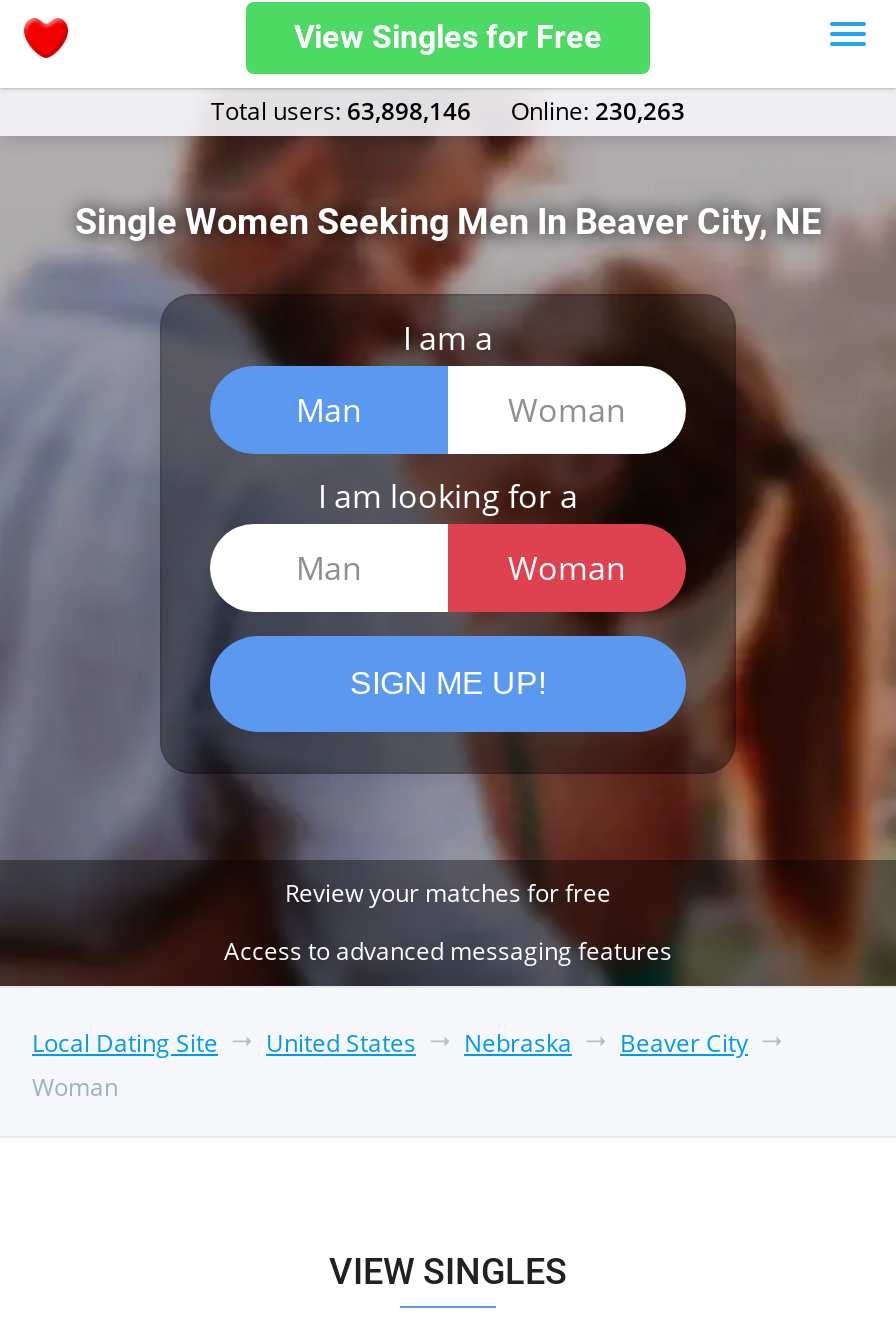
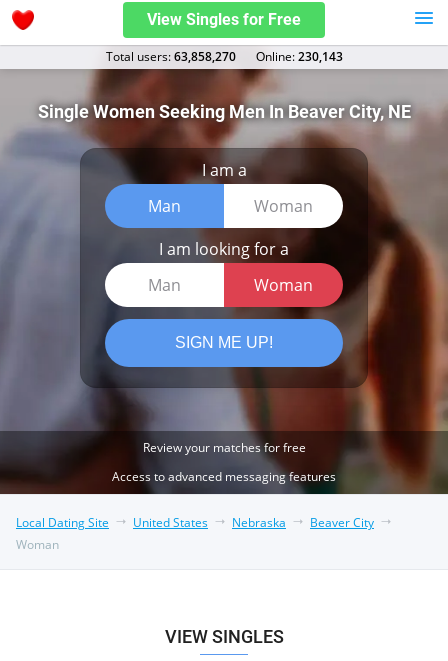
[211,94,471,128] Total users: 63,898,146 -> [105,48,235,65] Total users: 63,858,270
[511,94,685,128] Оnline: 230,263 -> [255,48,342,65] Оnline: 230,143

